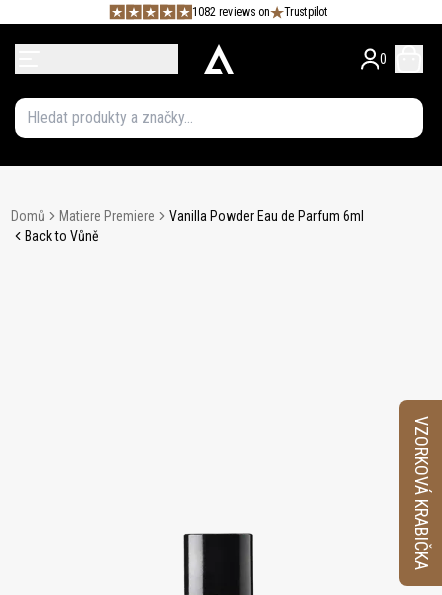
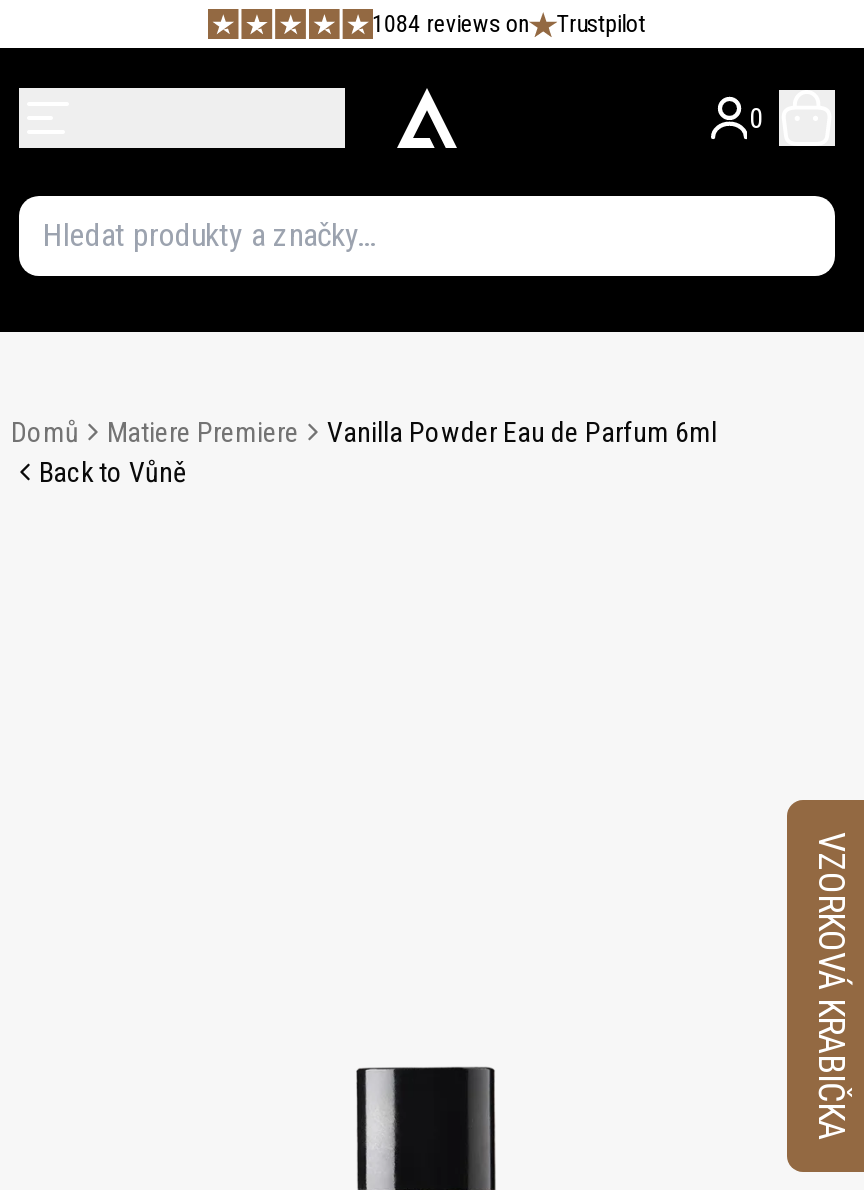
[192,4,328,19] 1082 reviews on Trustpilot -> [372,9,645,38] 1084 reviews on Trustpilot

